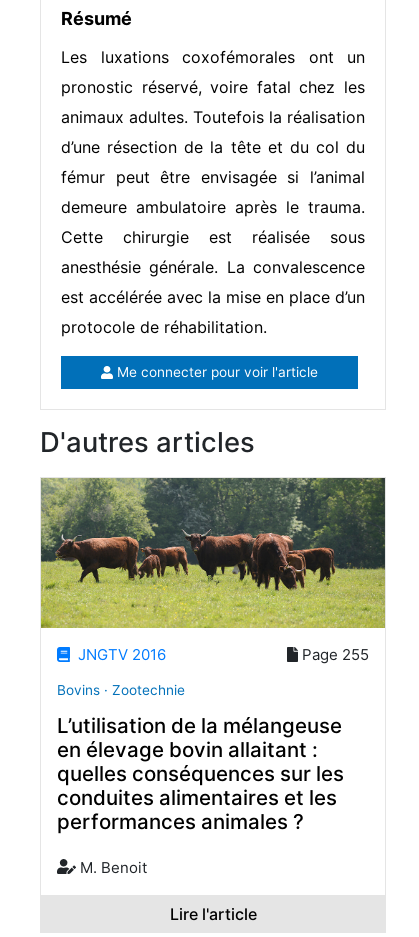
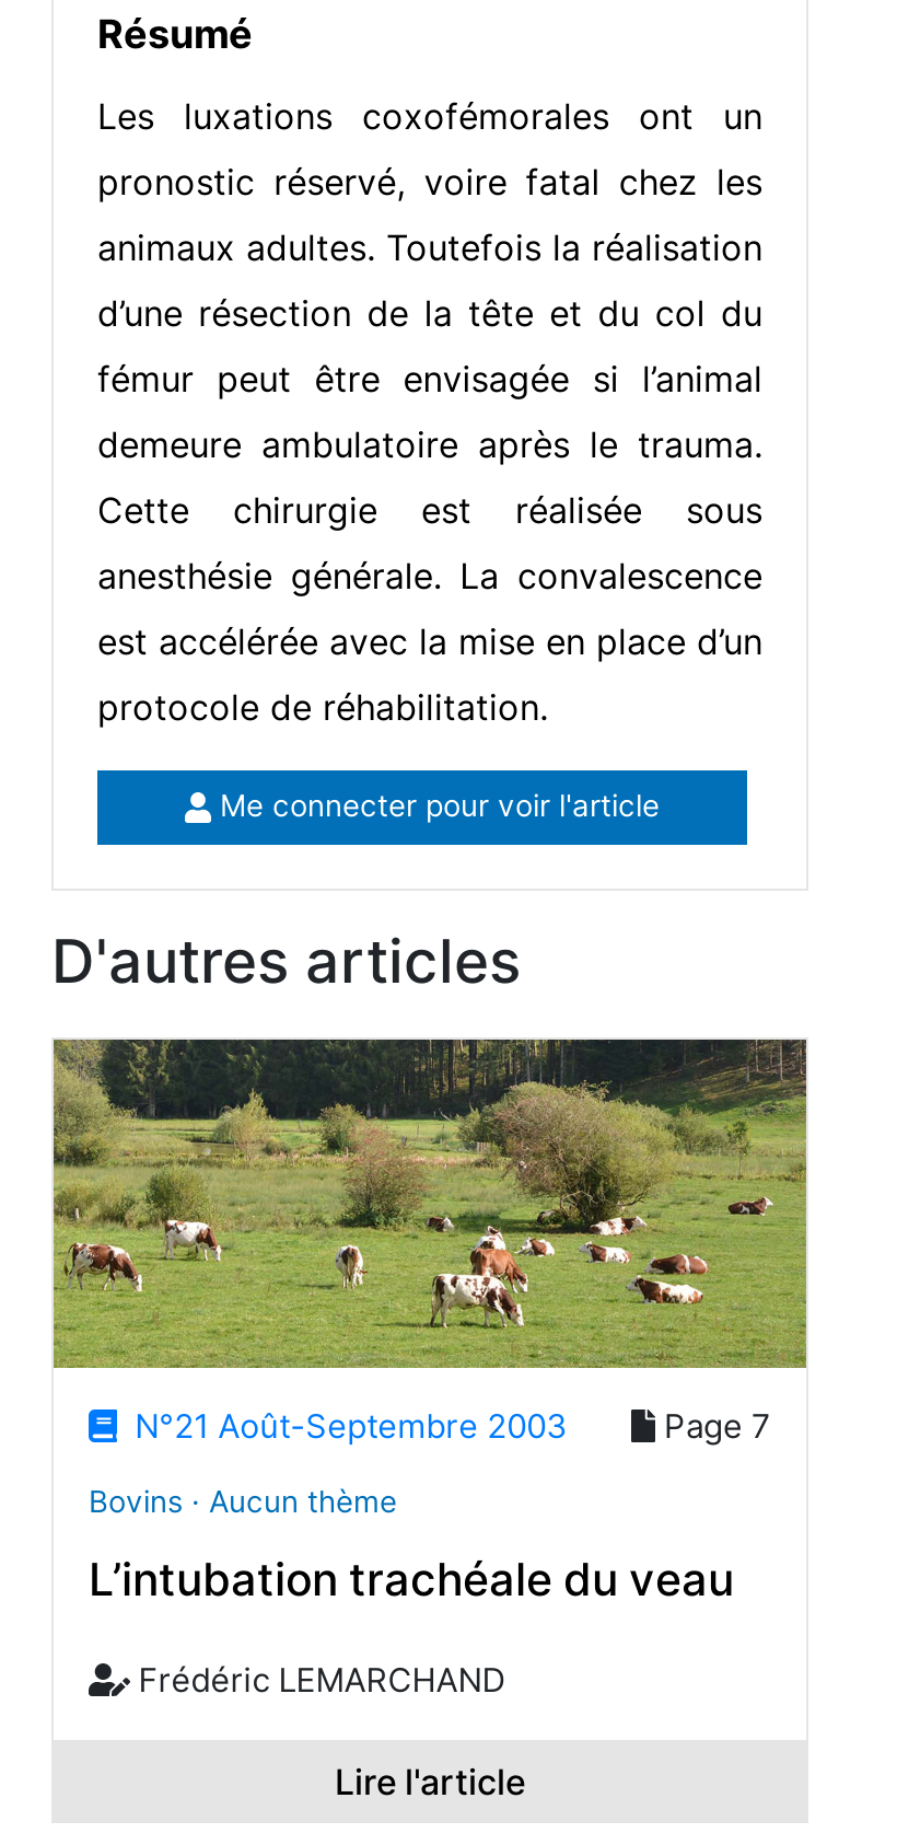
[41,478,386,664] [image] | JNGTV 2016 | Page 255 -> [54,1039,808,1446] [image] | N°21 Août-Septembre 2003 | Page 7
[57,682,185,698] Bovins · Zootechnie -> [89,1485,397,1520] Bovins · Aucun thème
[57,713,344,834] L’utilisation de la mélangeuse | en élevage bovin allaitant : | quelles conséquences sur les | conduites alimentaires et les | performances animales ? -> [89,1552,734,1607] L’intubation trachéale du veau
[76,857,147,876] M. Benoit -> [130,1659,506,1701] Frédéric LEMARCHAND

